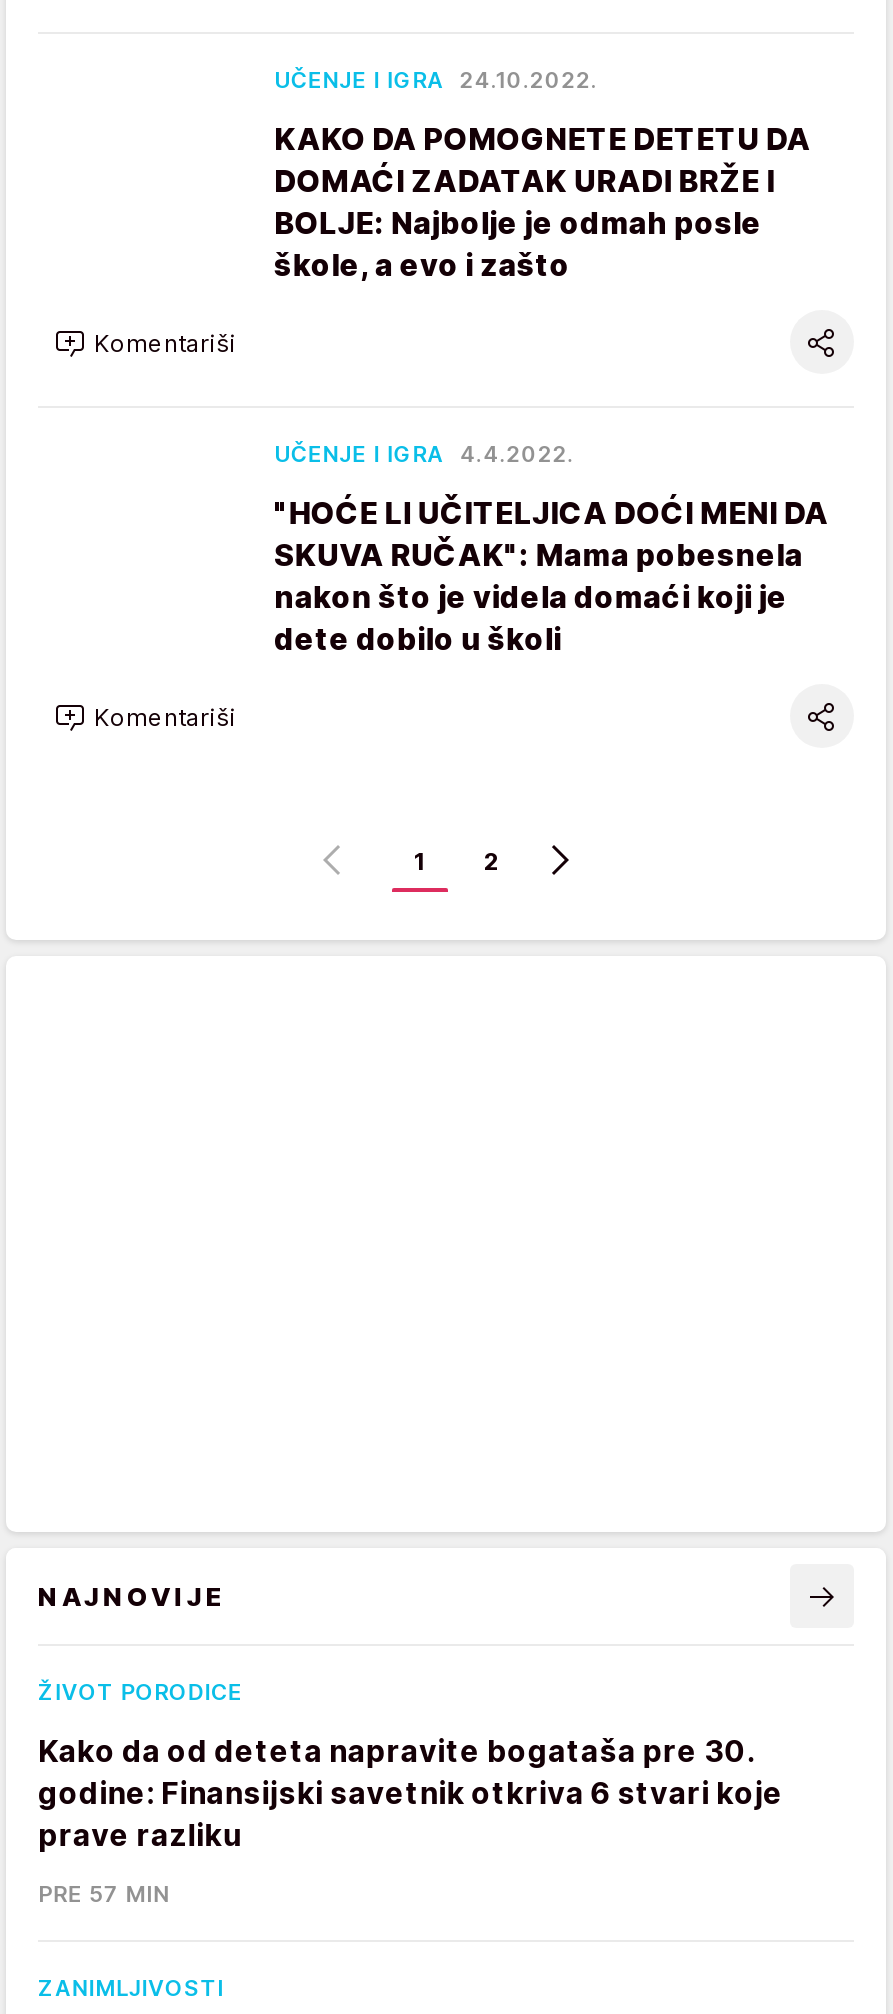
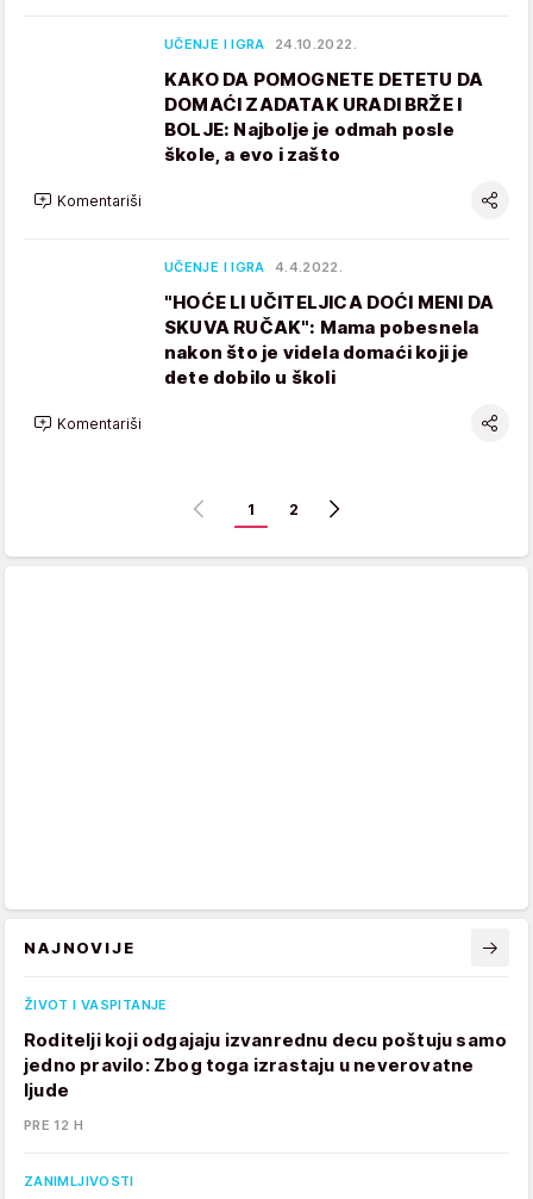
[38,1678,242,1706] ŽIVOT PORODICE -> [24,996,167,1013] ŽIVOT I VASPITANJE
[38,1732,784,1854] Kako da od deteta napravite bogataša pre 30. | godine: Finansijski savetnik otkriva 6 stvari koje | prave razliku -> [24,1029,507,1101] Roditelji koji odgajaju izvanrednu decu poštuju samo | jedno pravilo: Zbog toga izrastaju u neverovatne | ljude
[38,1880,169,1908] PRE 57 MIN -> [24,1117,83,1133] PRE 12 H

